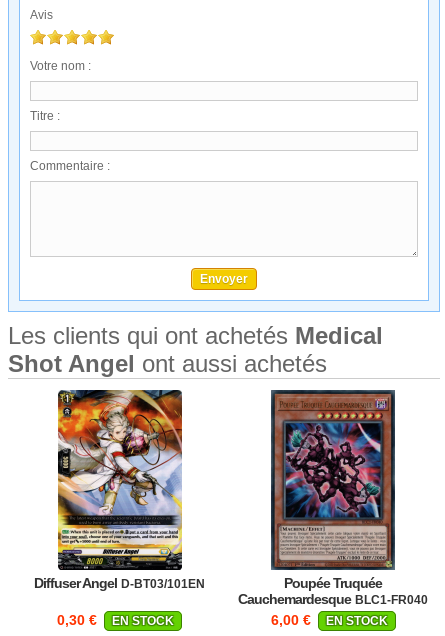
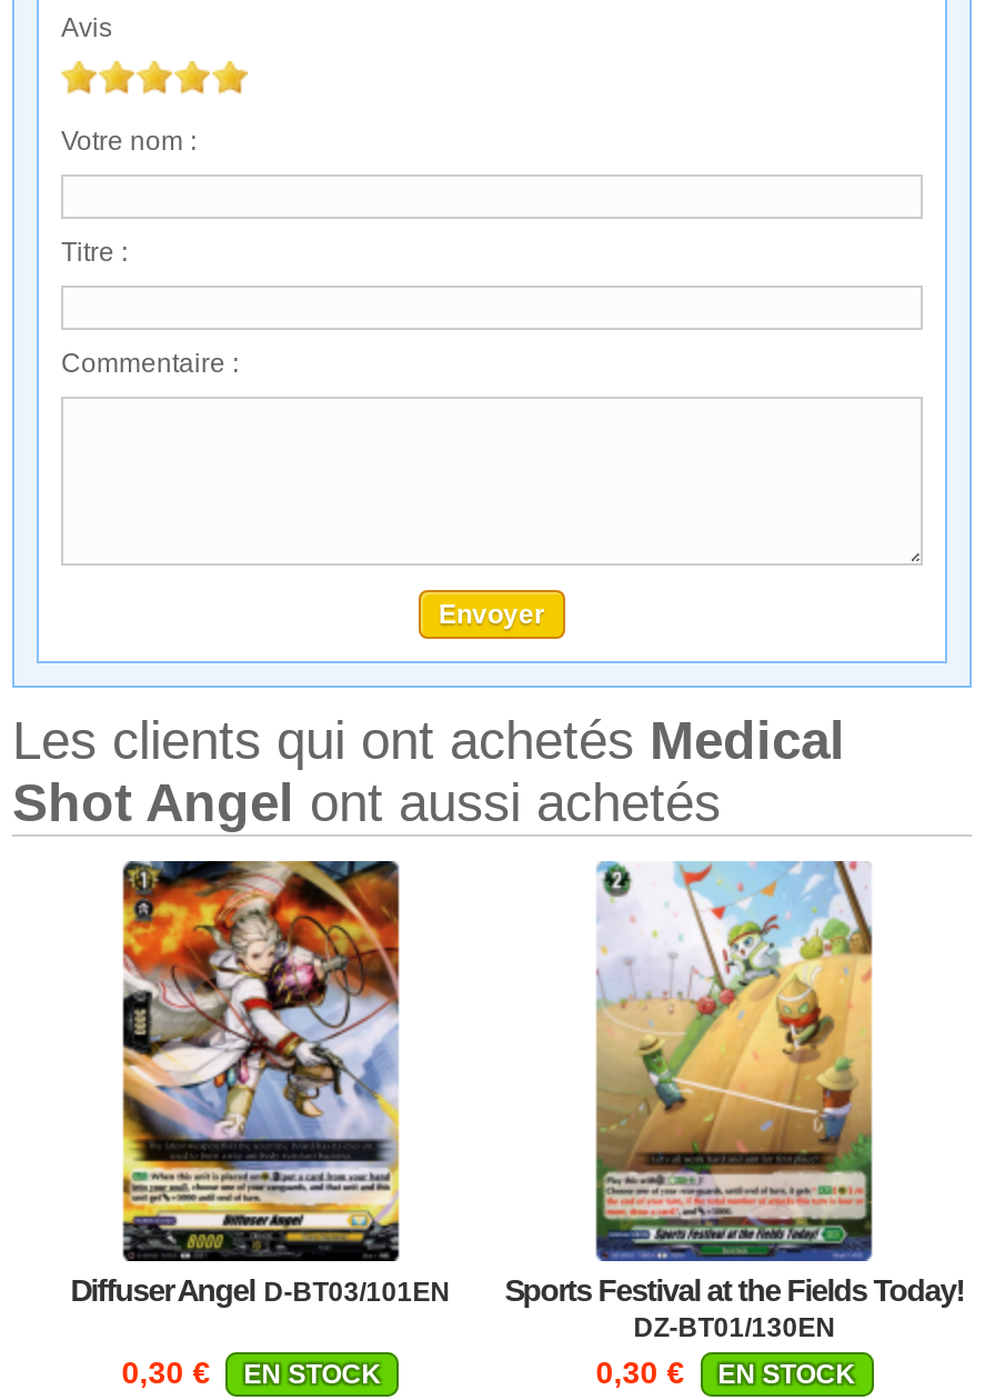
[238,389,428,628] [image] | Poupée Truquée | Cauchemardesque BLC1-FR040 | 6,00 € -> [505,861,965,1389] [image] | Sports Festival at the Fields Today! | DZ-BT01/130EN | 0,30 €

